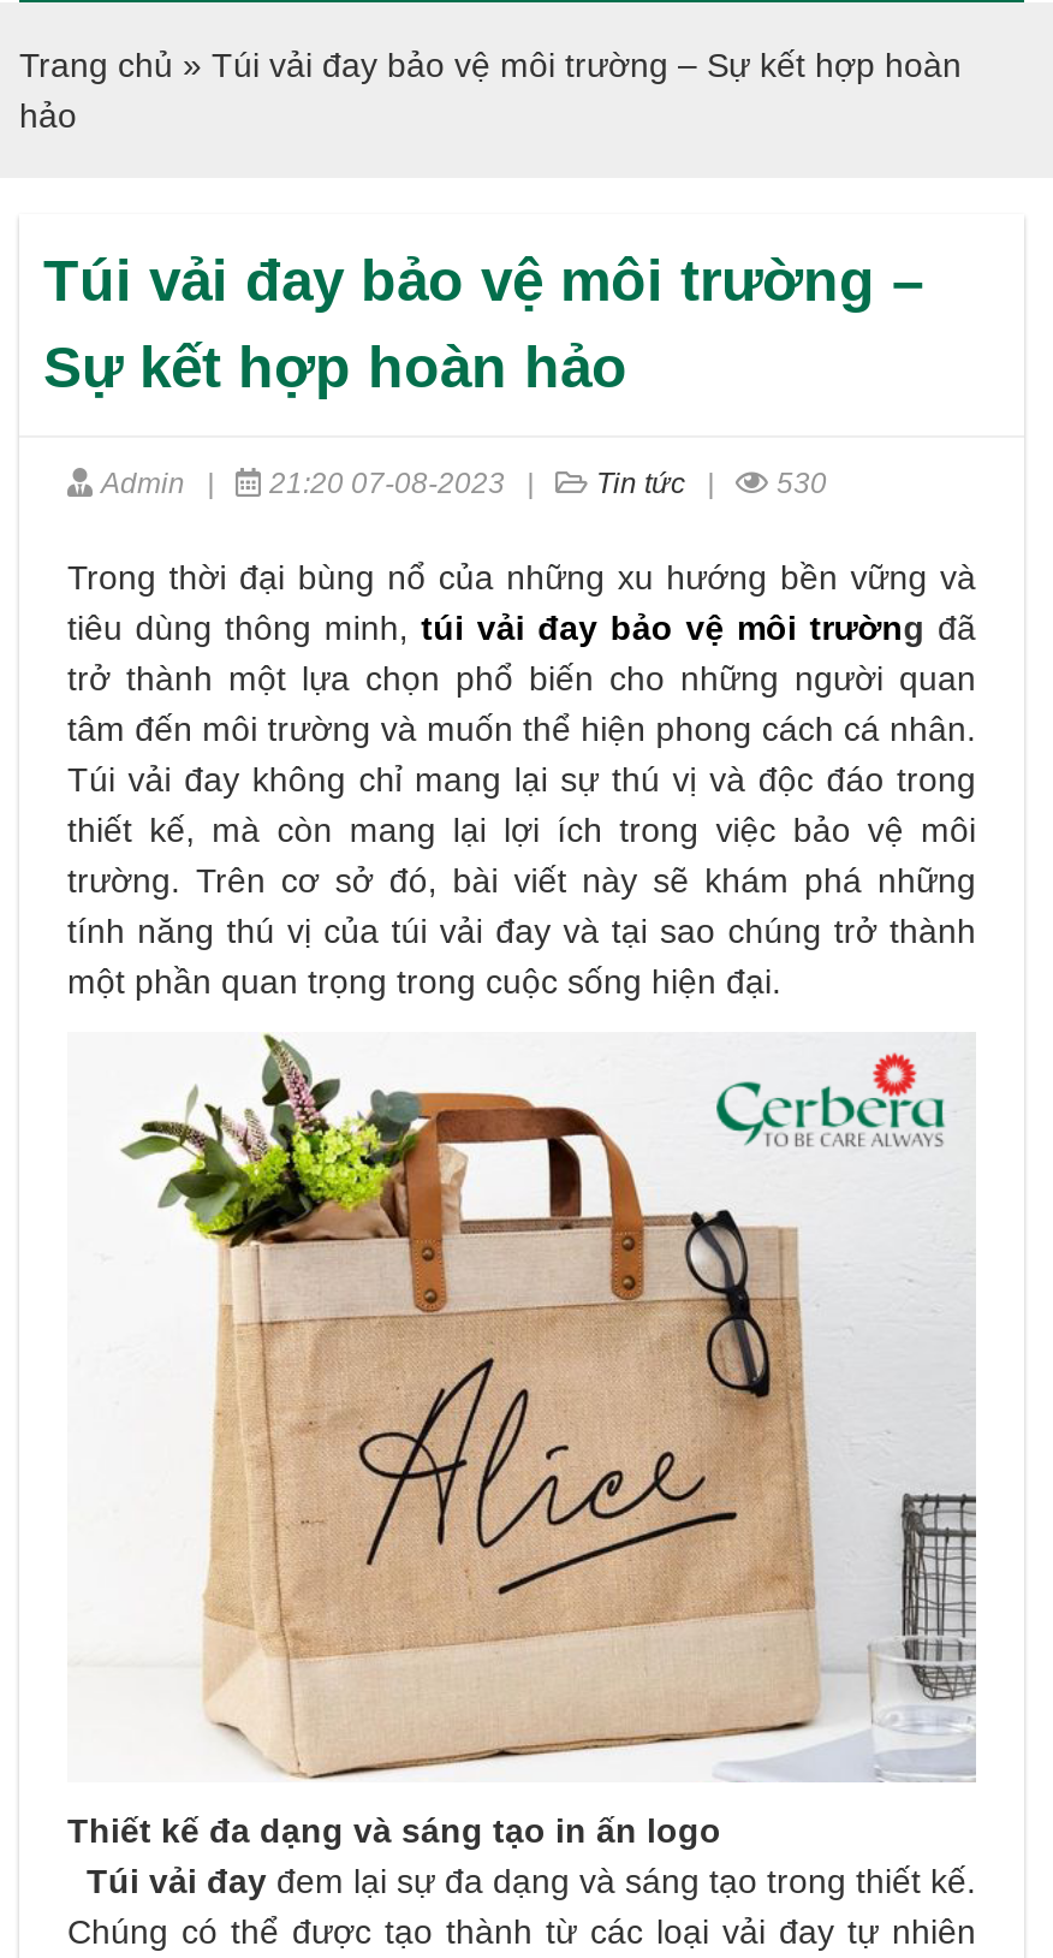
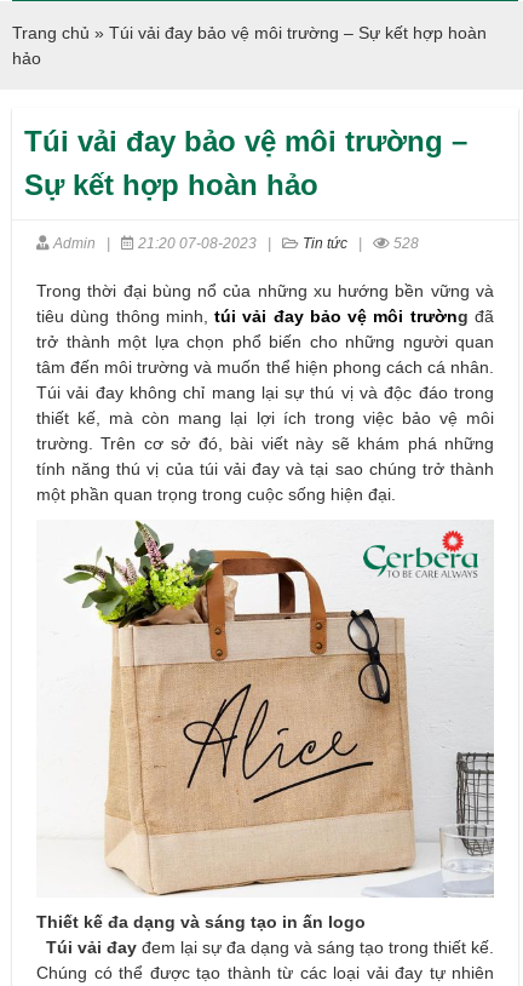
[769,467,827,500] 530 -> [390,235,419,252] 528

